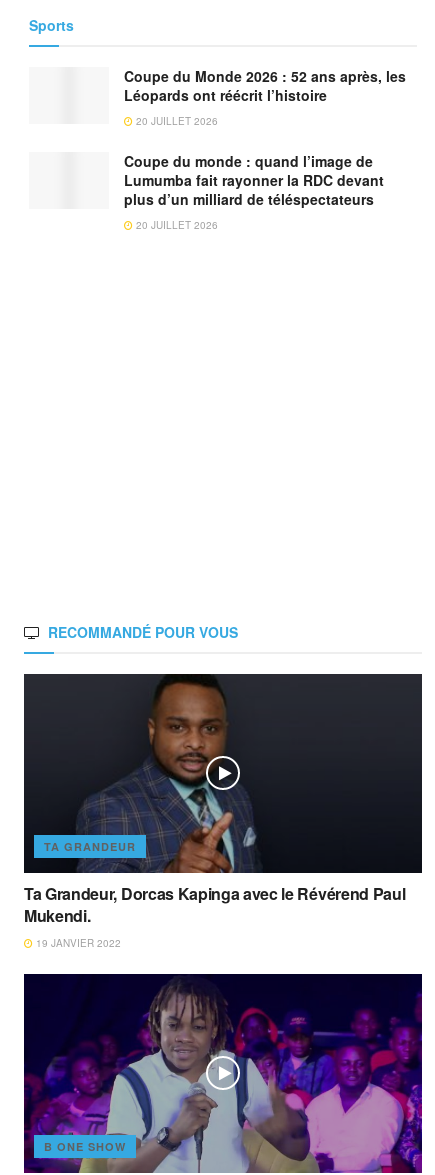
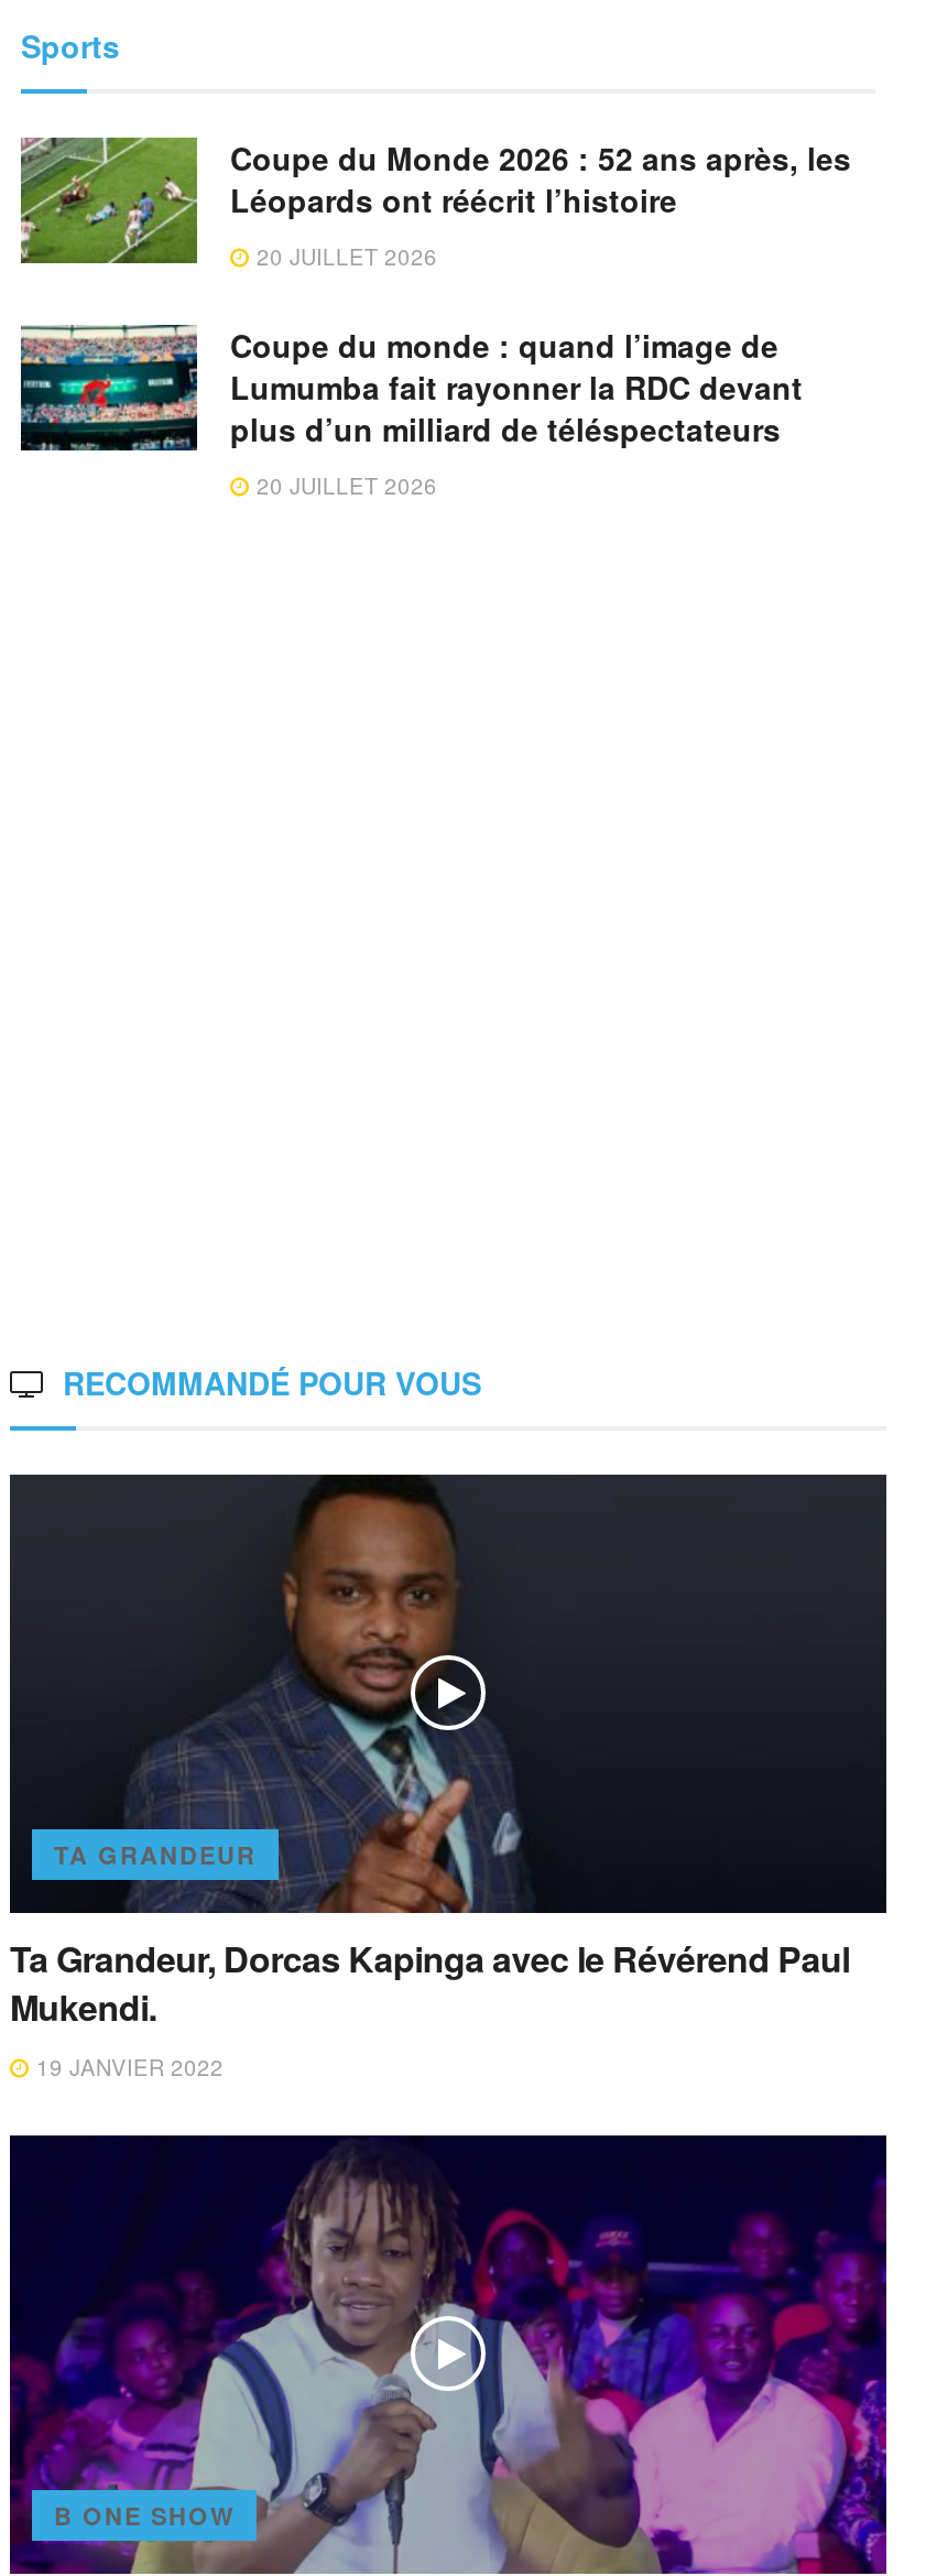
none -> [19,135,199,265] [image]
none -> [19,323,199,453] [image]

